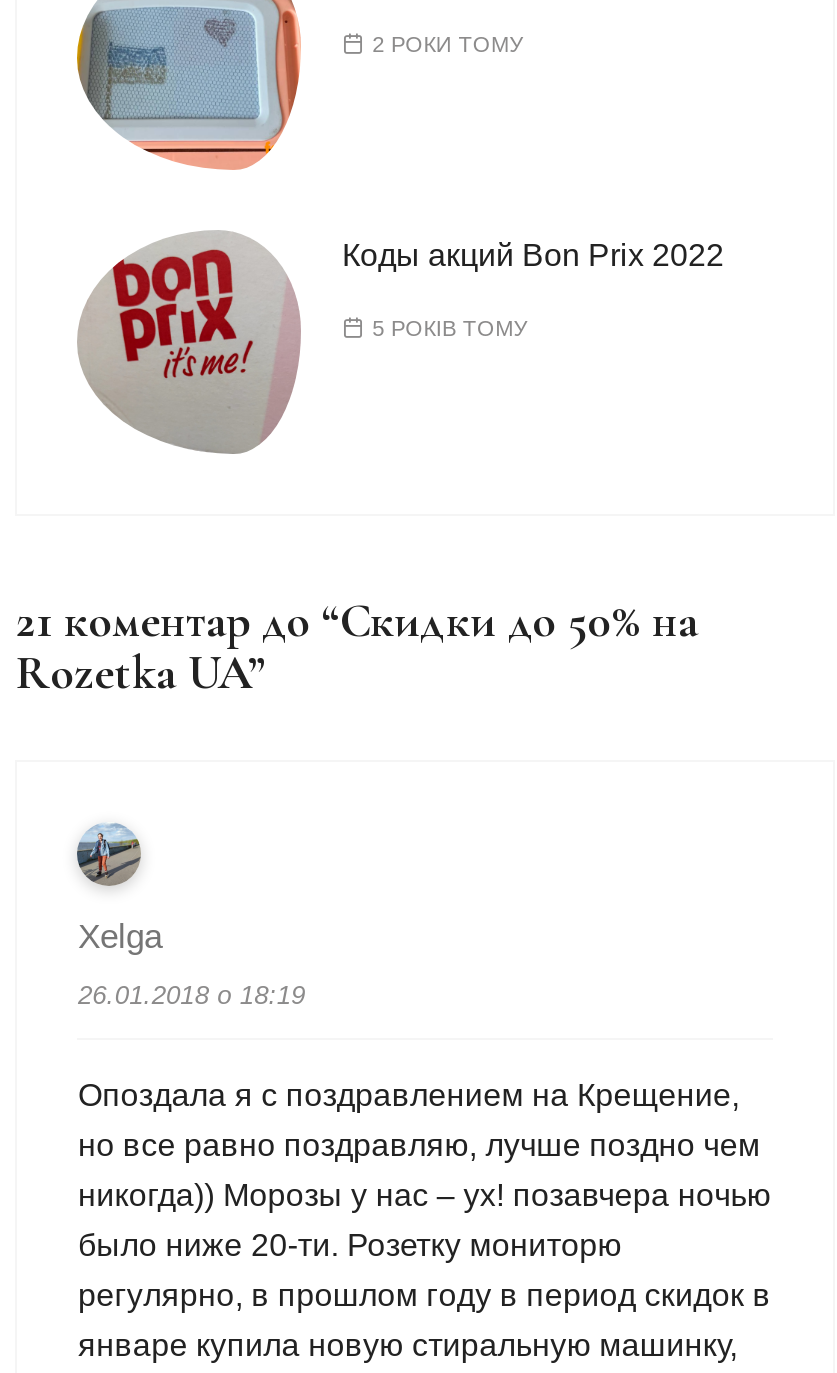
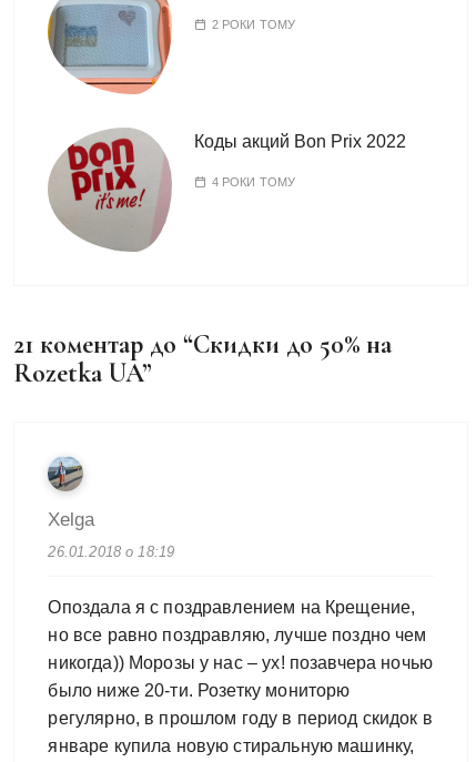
[372,316,528,340] 5 РОКІВ ТОМУ -> [211,175,295,188] 4 РОКИ ТОМУ

